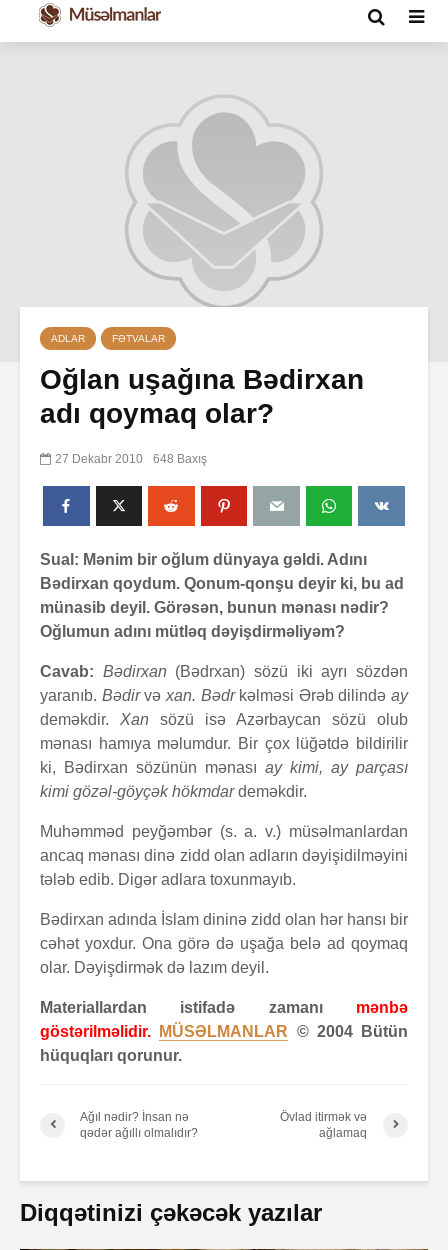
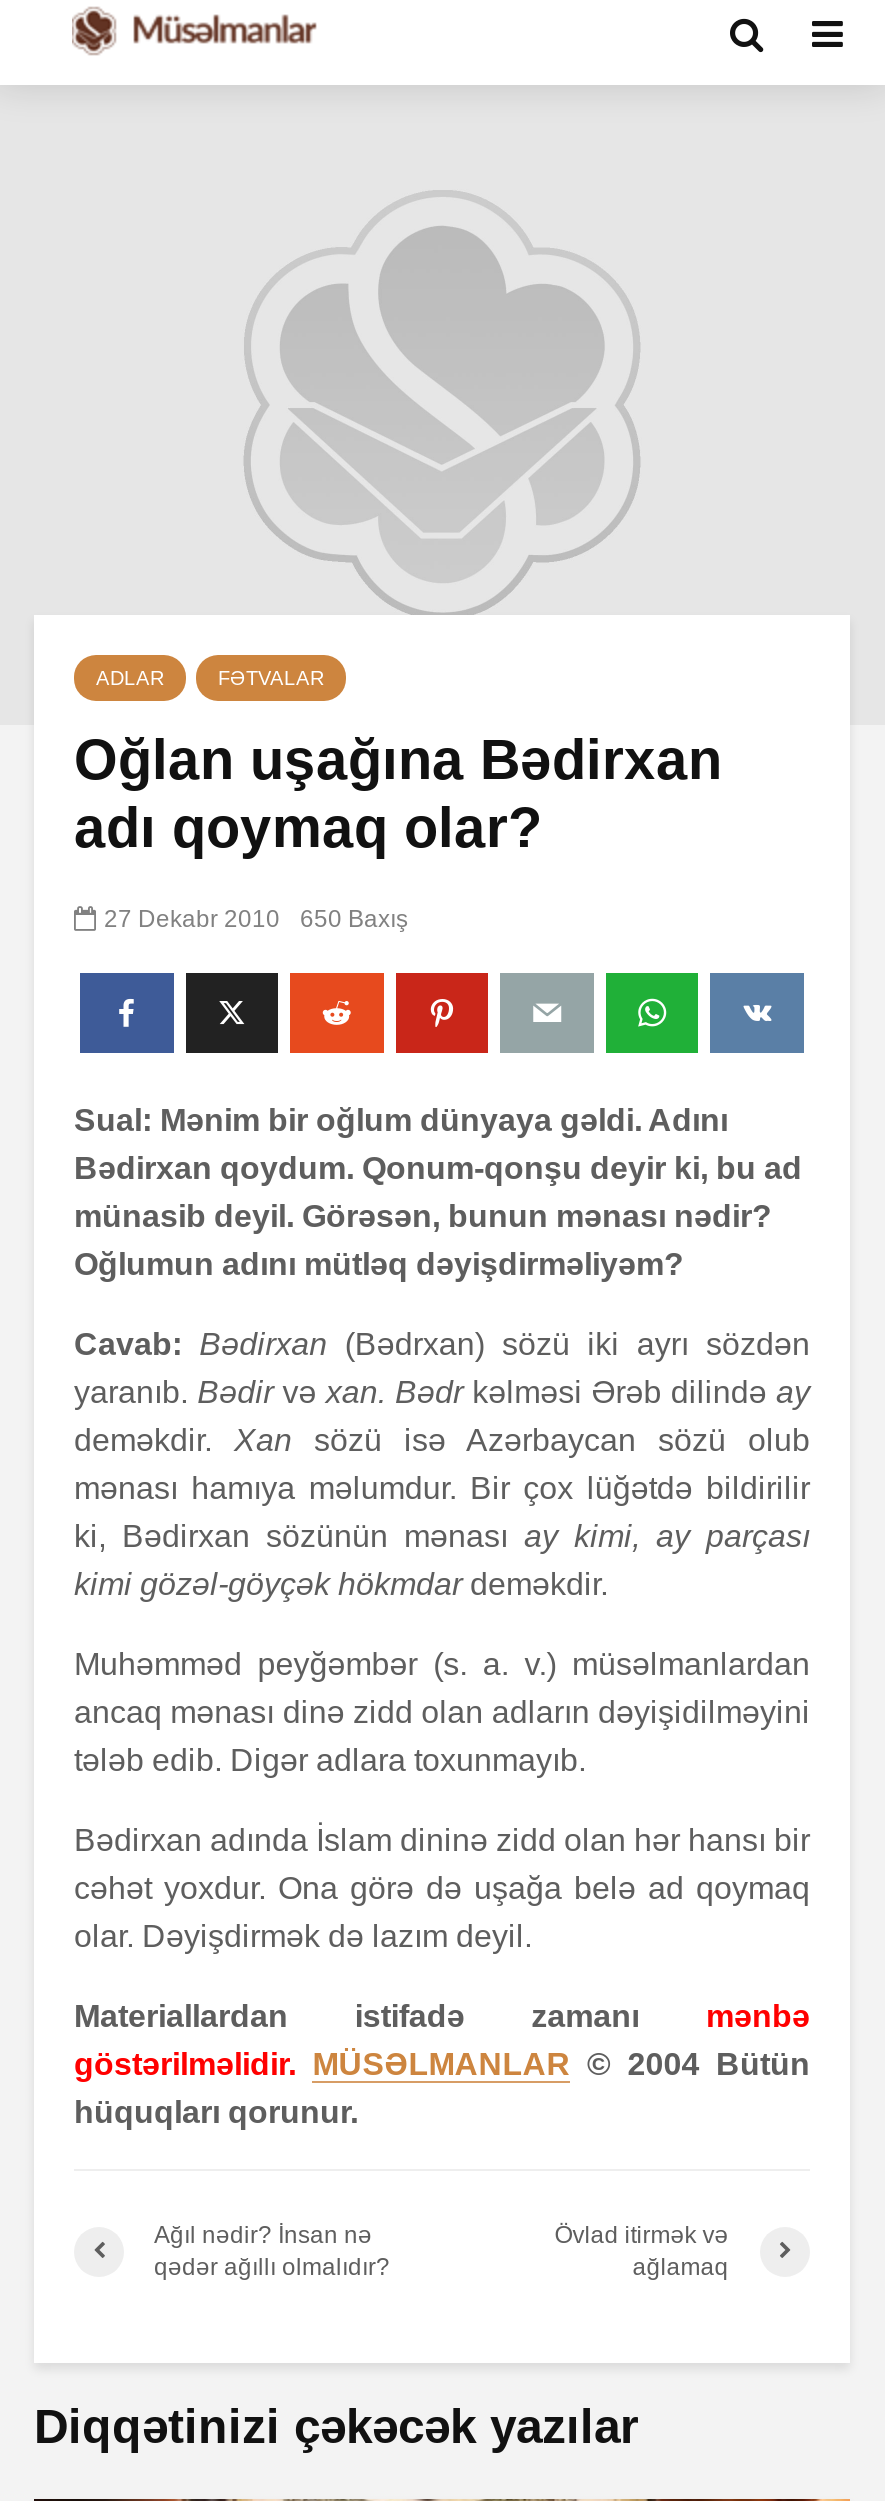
[55,452,207,466] 27 Dekabr 2010 648 Baxış -> [104,905,408,933] 27 Dekabr 2010 650 Baxış

